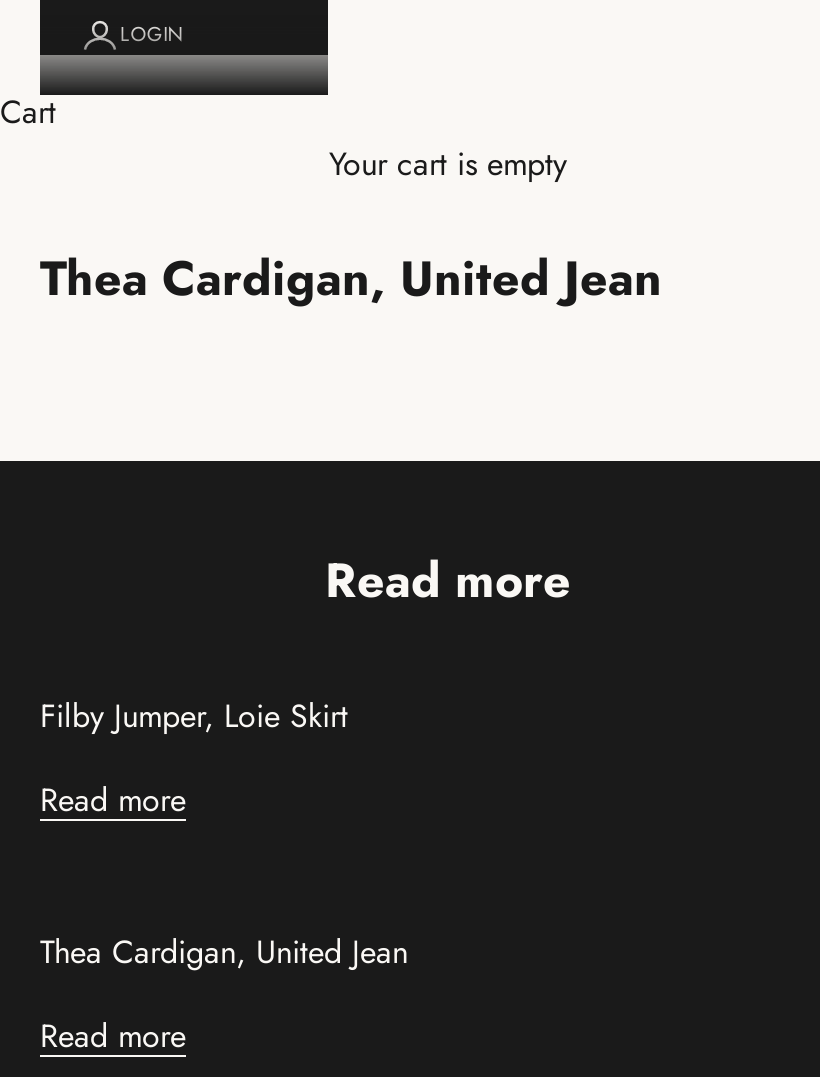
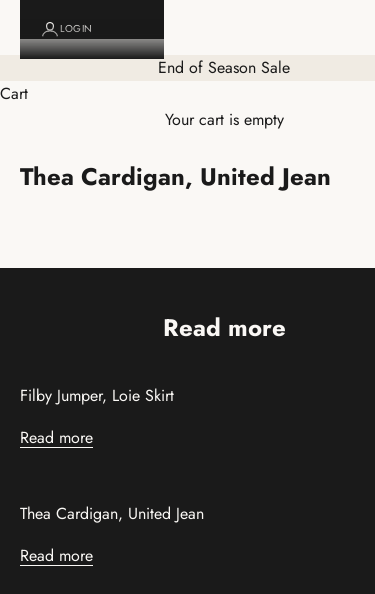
none -> [158,55,290,78] End of Season Sale

